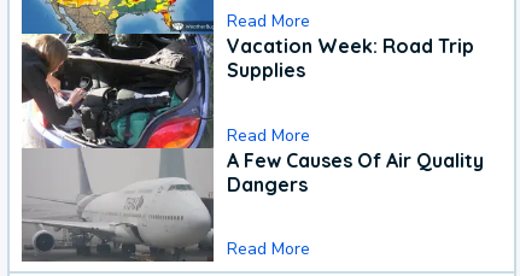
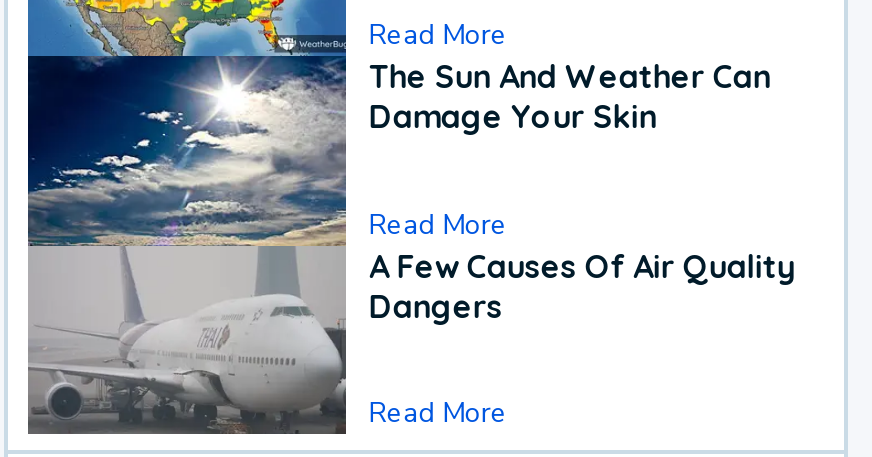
[21,33,475,149] [image] | Vacation Week: Road Trip | Supplies -> [26,36,771,248] [image] | The Sun And Weather Can | Damage Your Skin

